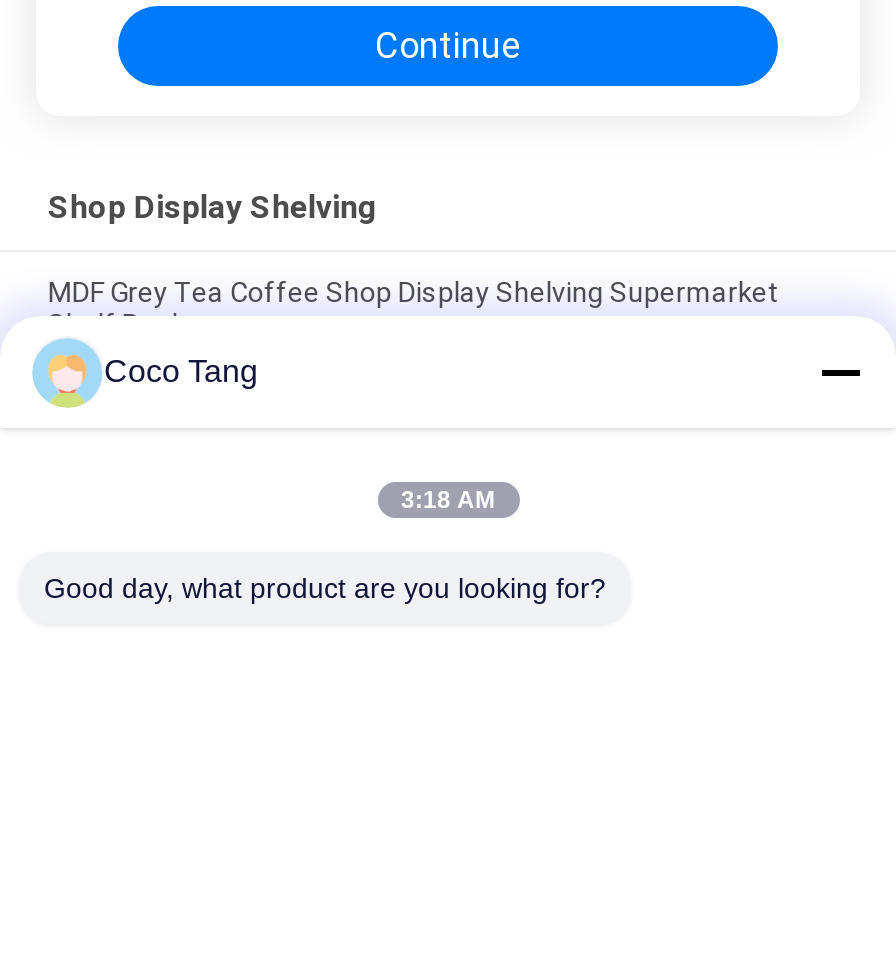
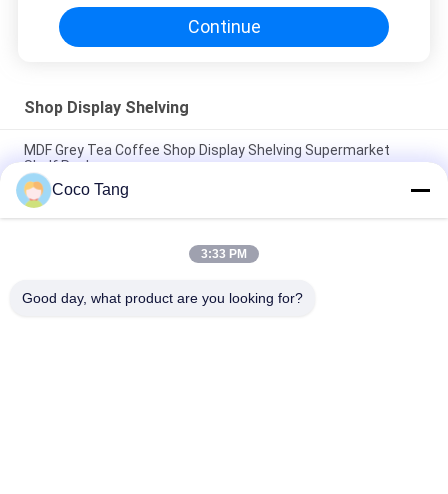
[401,486,495,514] 3:18 AM -> [201,247,247,261] 3:33 PM

